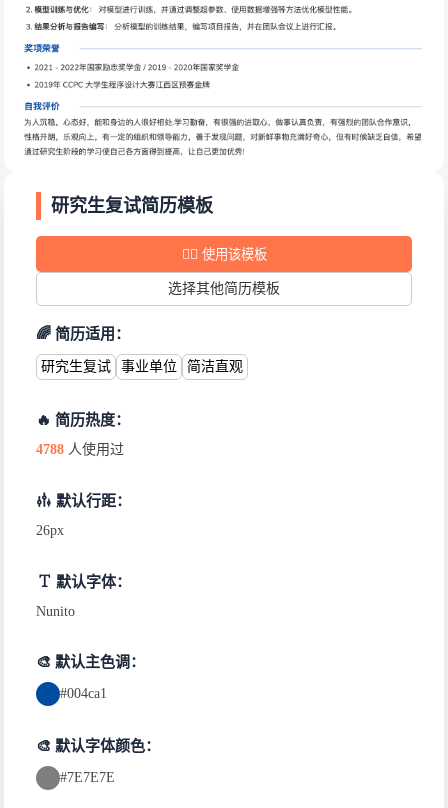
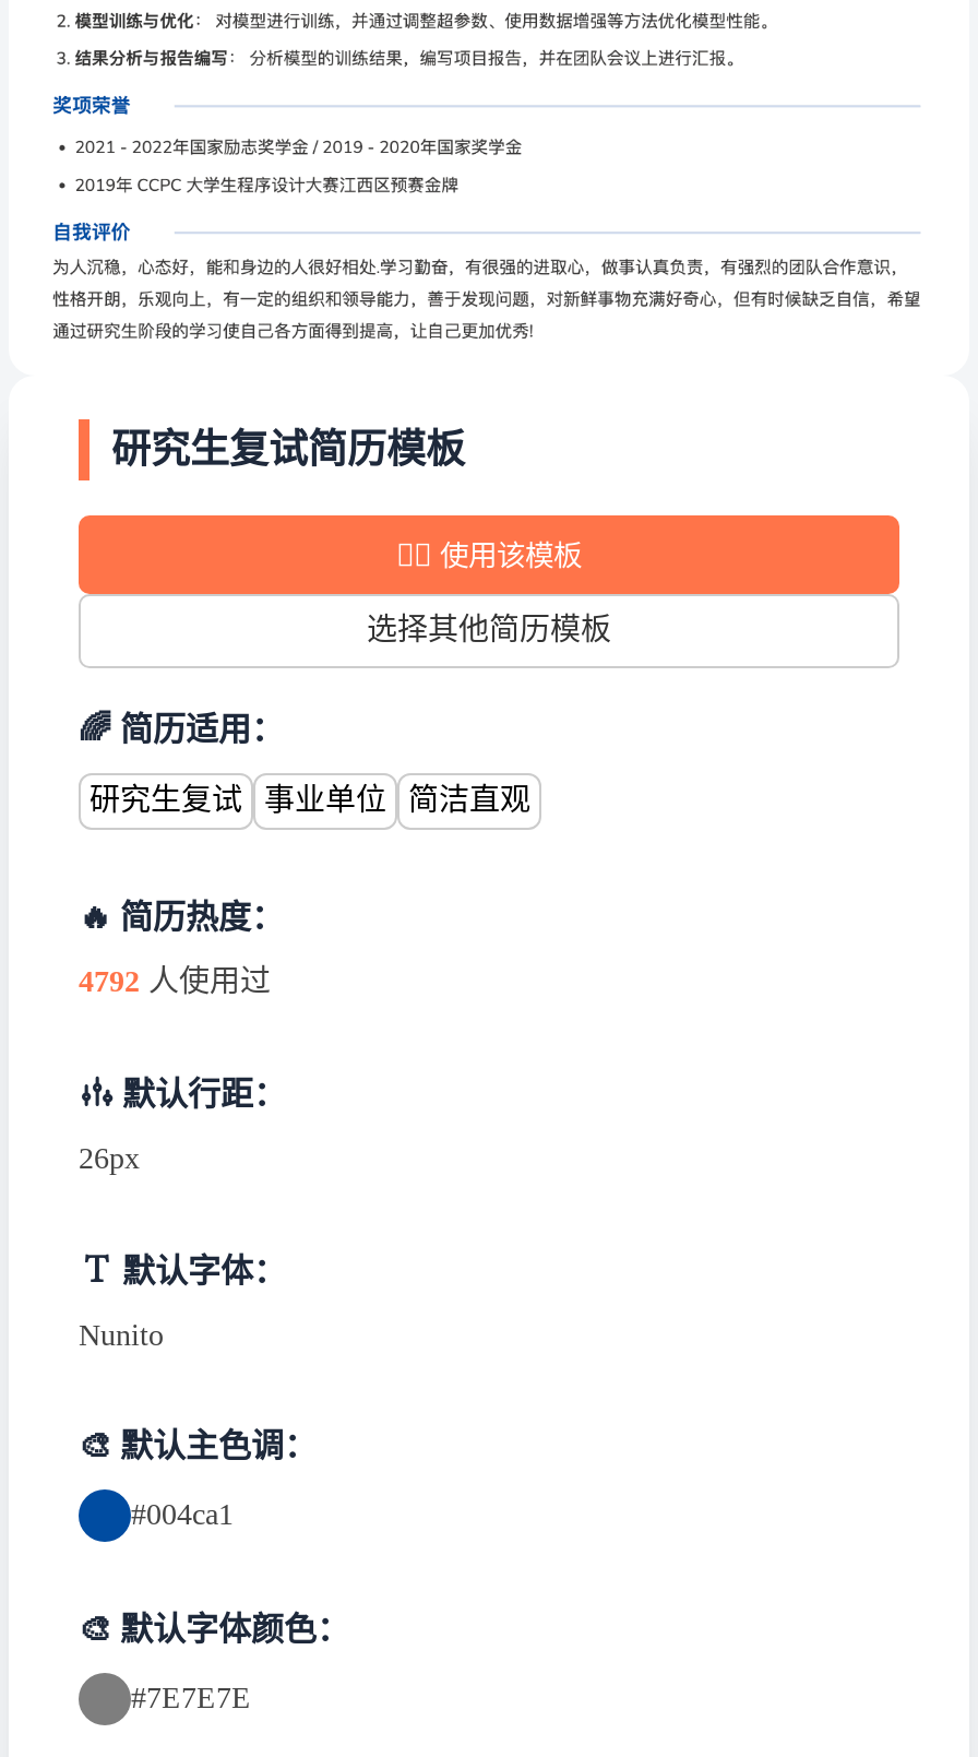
[36,442,124,457] 4788人使用过 -> [79,966,271,999] 4792人使用过

